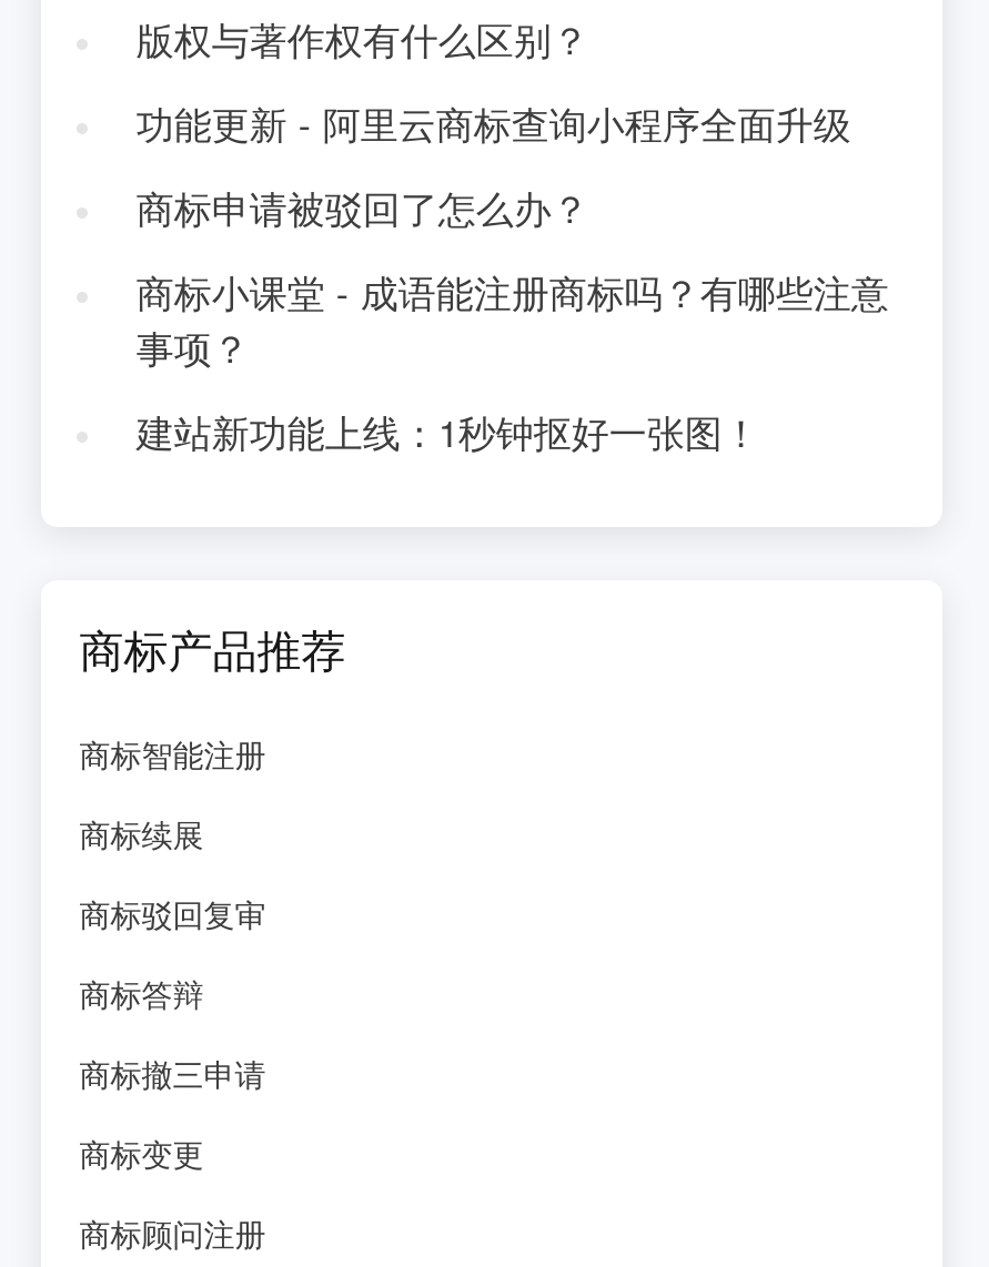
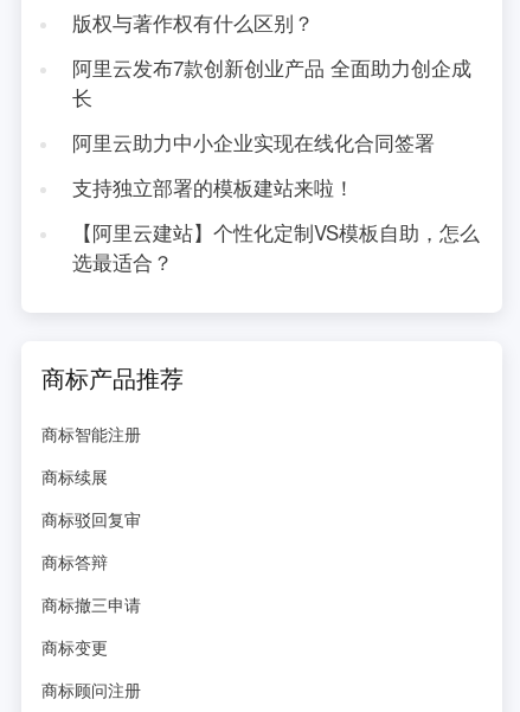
[136,97,851,150] 功能更新 - 阿里云商标查询小程序全面升级 -> [72,53,471,111] 阿里云发布7款创新创业产品 全面助力创企成 | 长
[136,181,589,234] 商标申请被驳回了怎么办？ -> [72,128,434,156] 阿里云助力中小企业实现在线化合同签署
[136,265,889,374] 商标小课堂 - 成语能注册商标吗？有哪些注意 | 事项？ -> [72,173,354,201] 支持独立部署的模板建站来啦！
[136,405,760,458] 建站新功能上线：1秒钟抠好一张图！ -> [72,218,479,276] 【阿里云建站】个性化定制VS模板自助，怎么 | 选最适合？

